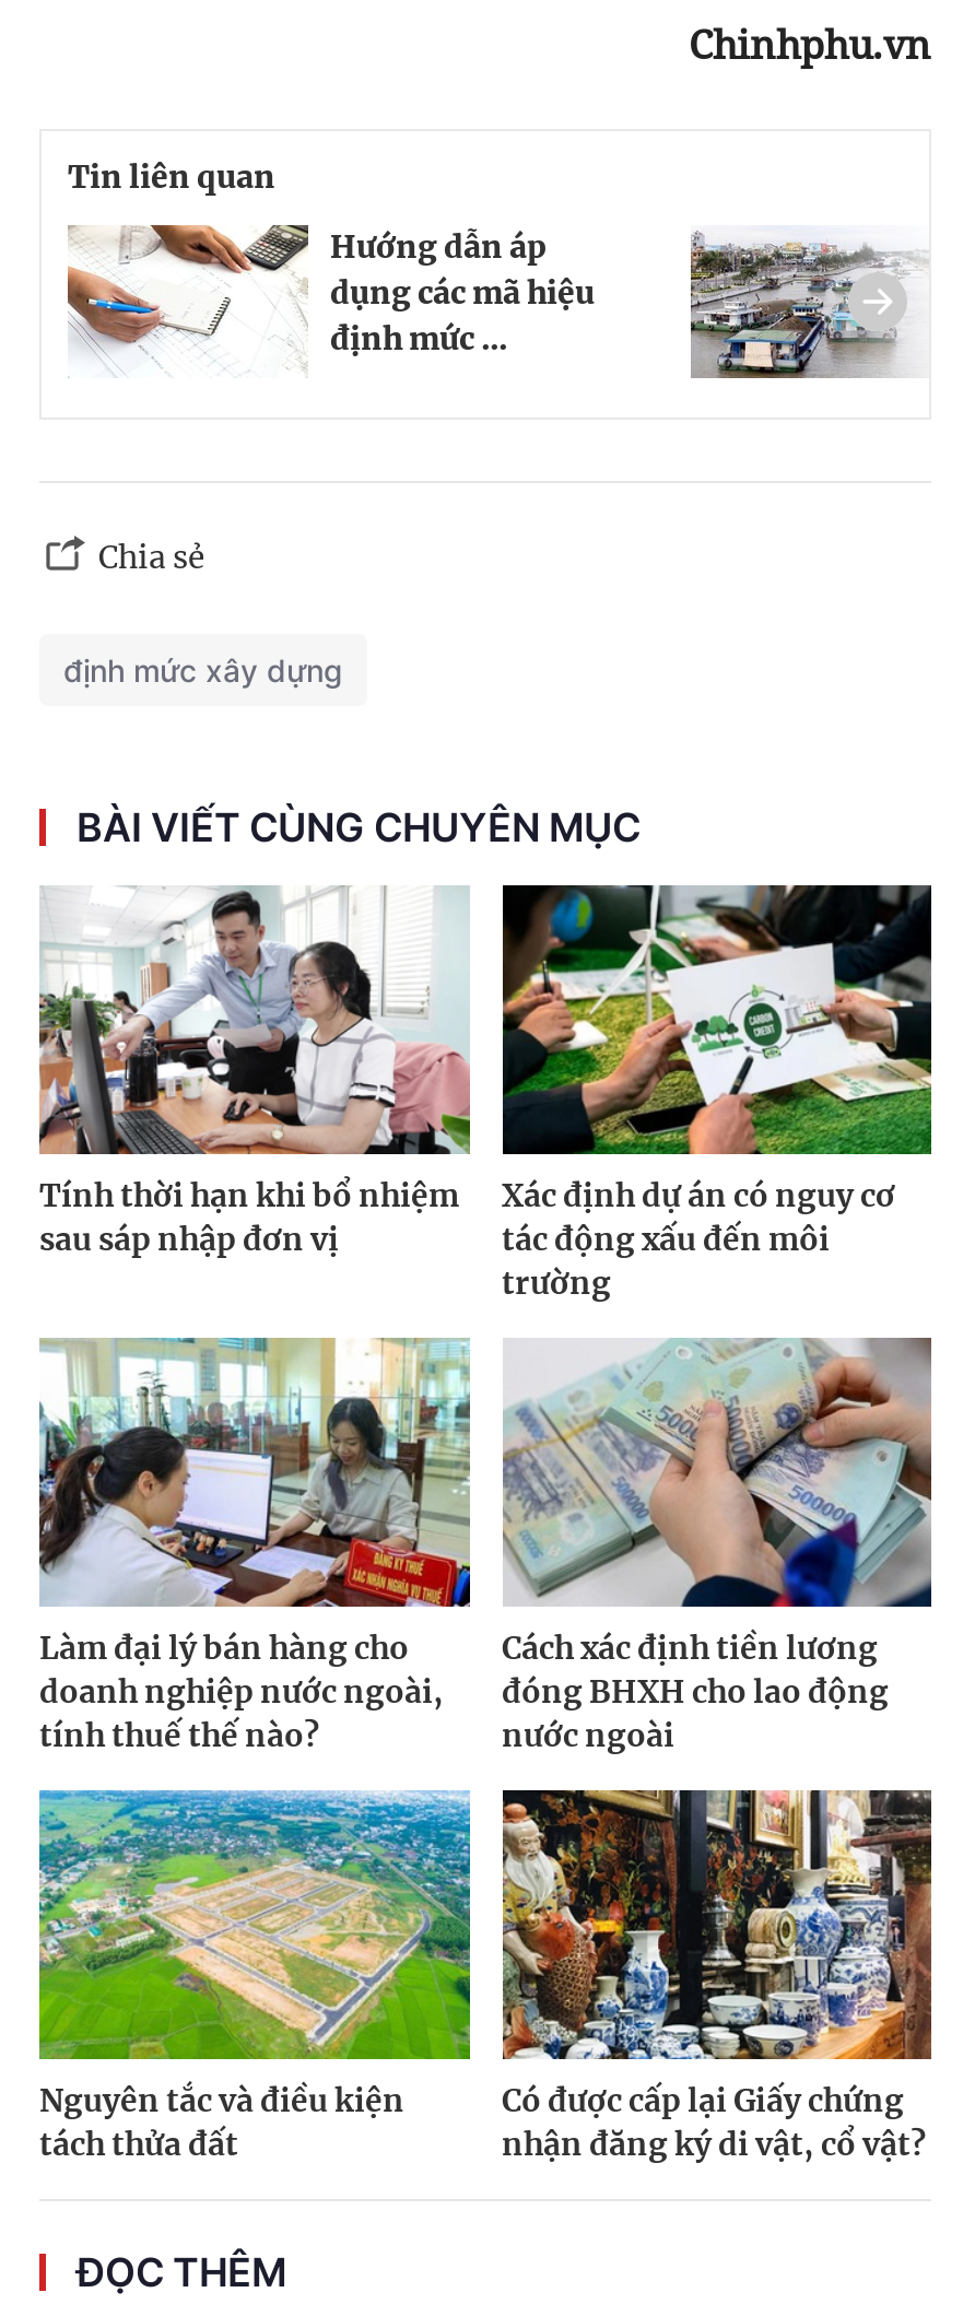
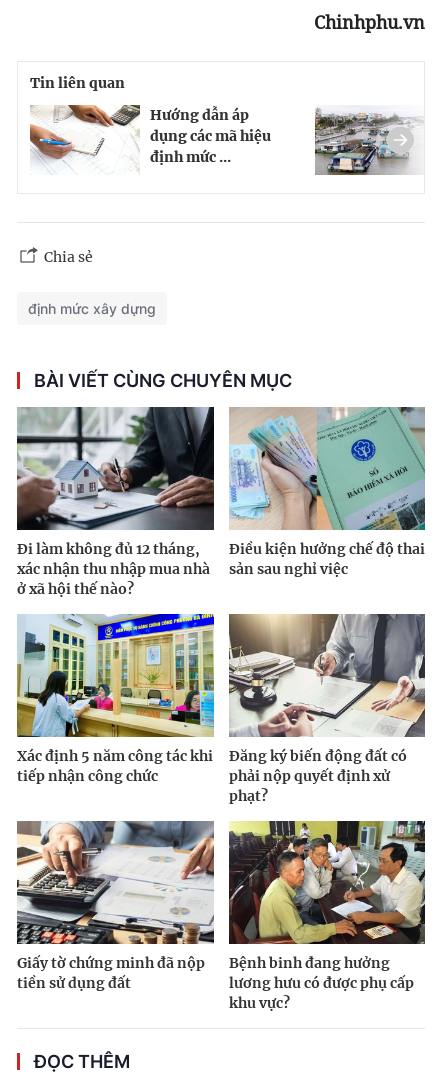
[39,885,470,1260] [image] | Tính thời hạn khi bổ nhiệm | sau sáp nhập đơn vị -> [16,406,215,598] [image] | Đi làm không đủ 12 tháng, | xác nhận thu nhập mua nhà | ở xã hội thế nào?
[501,883,931,1303] [image] | Xác định dự án có nguy cơ | tác động xấu đến môi | trường -> [228,406,426,578] [image] | Điều kiện hưởng chế độ thai | sản sau nghỉ việc
[37,1336,472,1755] [image] | Làm đại lý bán hàng cho | doanh nghiệp nước ngoài, | tính thuế thế nào? -> [16,613,215,785] [image] | Xác định 5 năm công tác khi | tiếp nhận công chức
[502,1338,933,1755] [image] | Cách xác định tiền lương | đóng BHXH cho lao động | nước ngoài -> [228,613,425,805] [image] | Đăng ký biến động đất có | phải nộp quyết định xử | phạt?
[37,1788,472,2164] [image] | Nguyên tắc và điều kiện | tách thửa đất -> [16,820,215,992] [image] | Giấy tờ chứng minh đã nộp | tiền sử dụng đất
[501,1788,931,2164] [image] | Có được cấp lại Giấy chứng | nhận đăng ký di vật, cổ vật? -> [228,820,426,1012] [image] | Bệnh binh đang hưởng | lương hưu có được phụ cấp | khu vực?

